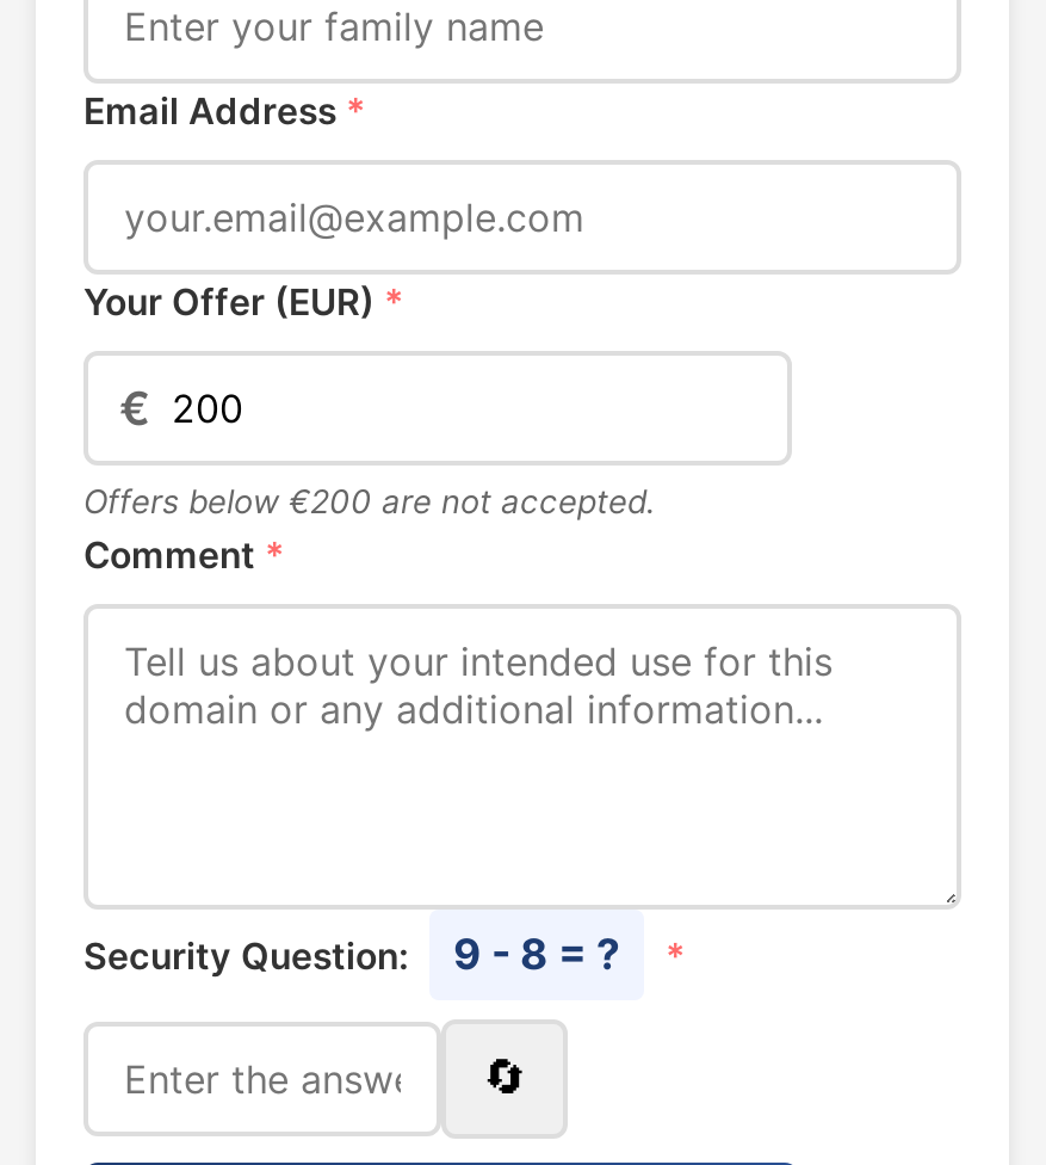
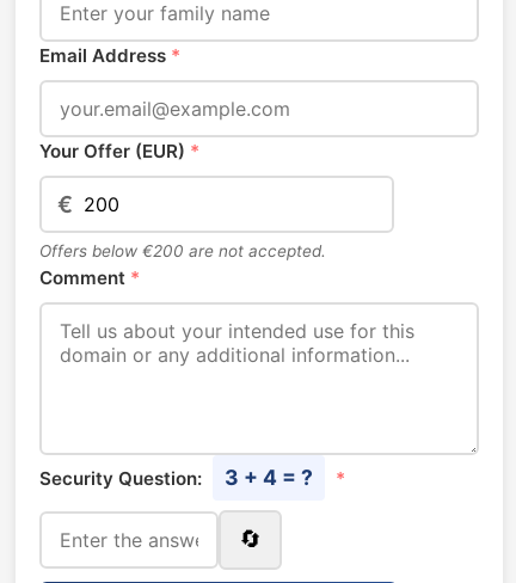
[453,929,620,979] 9 - 8 = ? -> [225,465,313,490] 3 + 4 = ?

